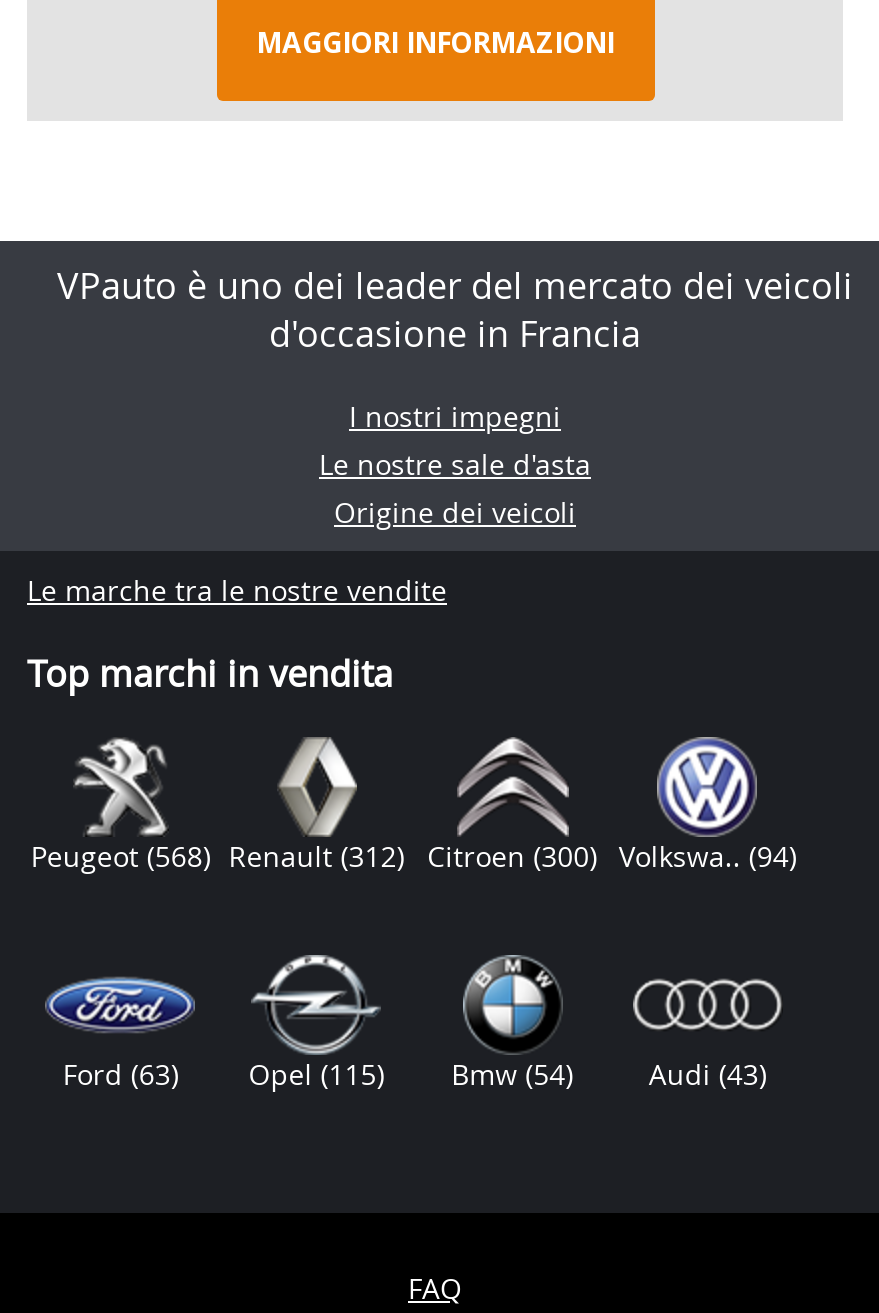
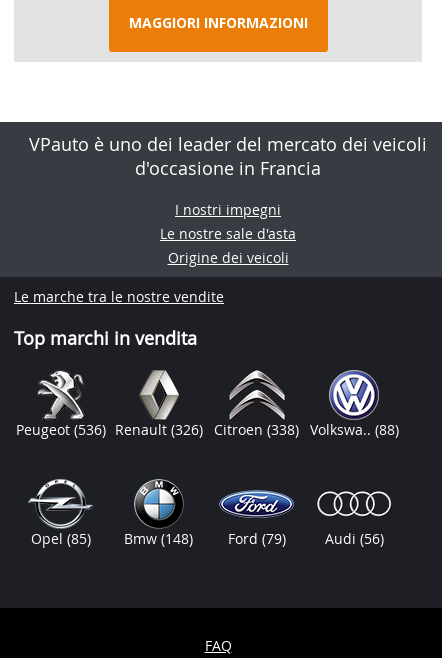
[31,837,797,875] Peugeot (568) Renault (312) Citroen (300) Volkswa.. (94) -> [16,420,399,439] Peugeot (536) Renault (326) Citroen (338) Volkswa.. (88)
[45,955,767,1093] [image] | Ford (63) | Opel(115) | Bmw (54) | Audi (43) -> [24,478,384,548] [image] | Opel (85) | Bmw(148) | Ford (79) | Audi (56)
[251,955,381,1041] [image] -> [127,480,189,522] [image]
[439,953,585,1041] [image] -> [219,479,294,522] [image]

